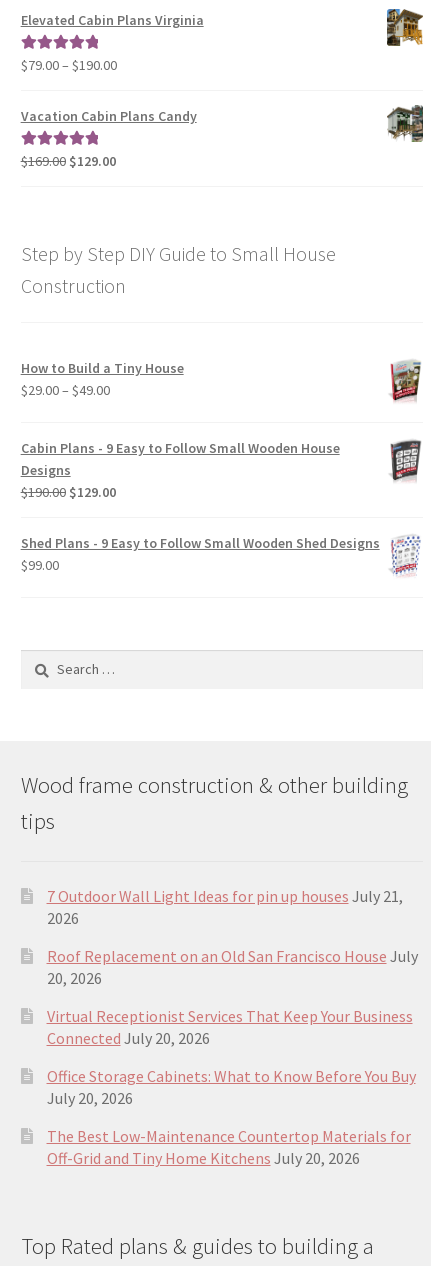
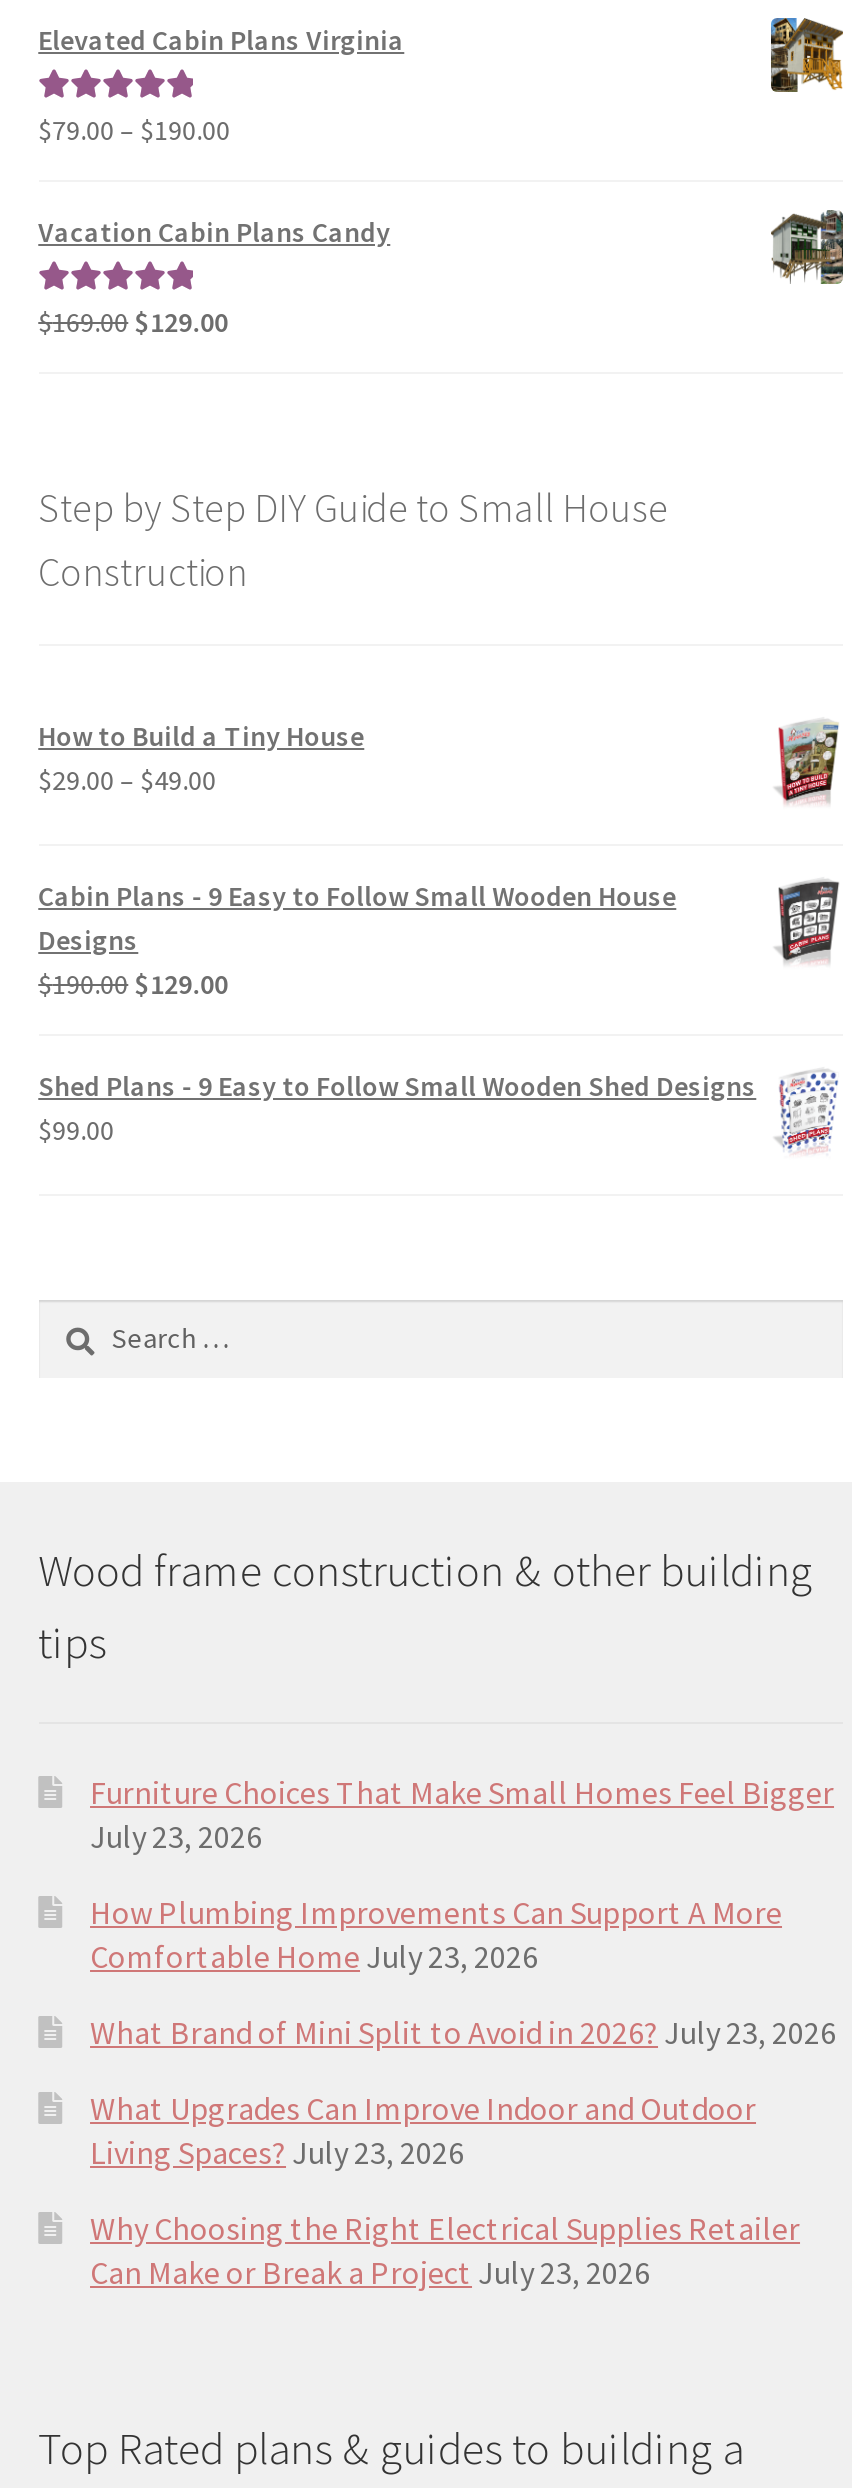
[46,886,402,928] 7 Outdoor Wall Light Ideas for pin up houses July 21, | 2026 -> [90,1772,834,1856] Furniture Choices That Make Small Homes Feel Bigger | July 23, 2026
[46,946,417,988] Roof Replacement on an Old San Francisco House July | 20, 2026 -> [90,1892,782,1976] How Plumbing Improvements Can Support A More | Comfortable Home July 23, 2026
[46,1006,412,1048] Virtual Receptionist Services That Keep Your Business | Connected July 20, 2026 -> [90,2012,836,2052] What Brand of Mini Split to Avoid in 2026? July 23, 2026
[46,1066,415,1108] Office Storage Cabinets: What to Know Before You Buy | July 20, 2026 -> [90,2088,756,2172] What Upgrades Can Improve Indoor and Outdoor | Living Spaces? July 23, 2026
[46,1126,410,1168] The Best Low-Maintenance Countertop Materials for | Off-Grid and Tiny Home Kitchens July 20, 2026 -> [90,2208,800,2292] Why Choosing the Right Electrical Supplies Retailer | Can Make or Break a Project July 23, 2026

